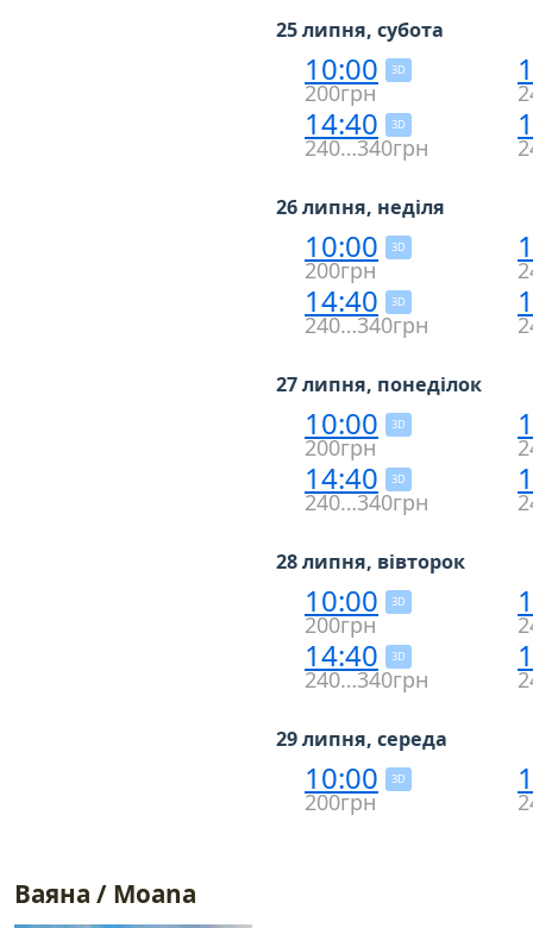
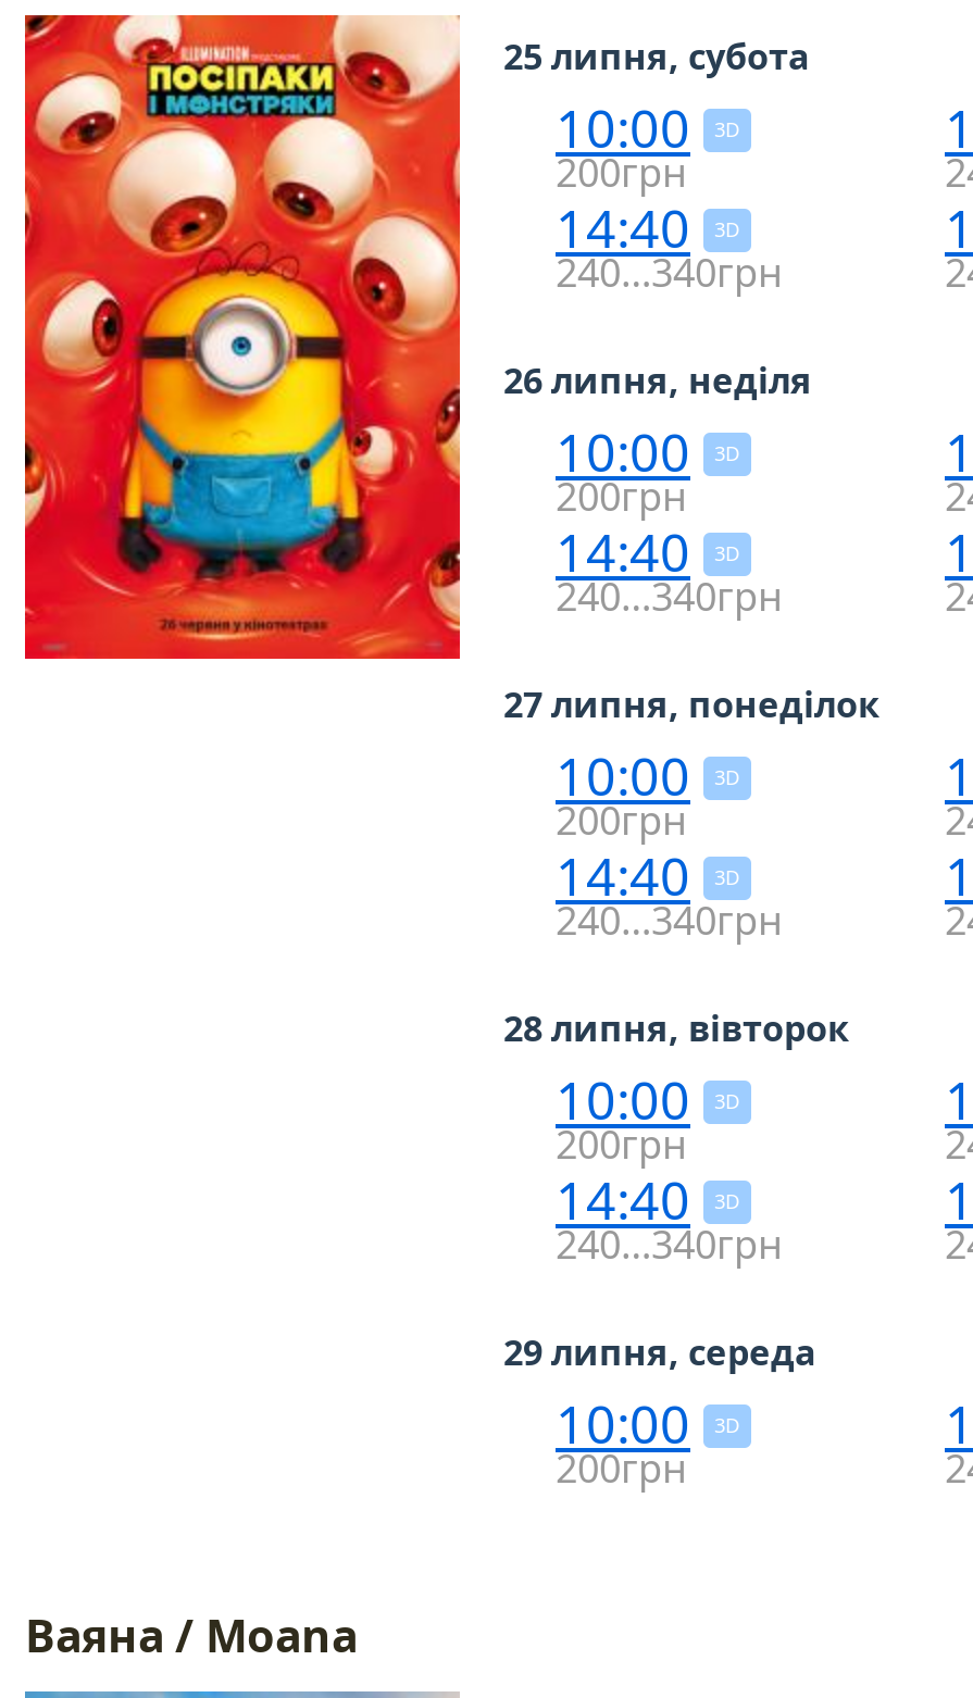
none -> [23,13,462,661] [image]

